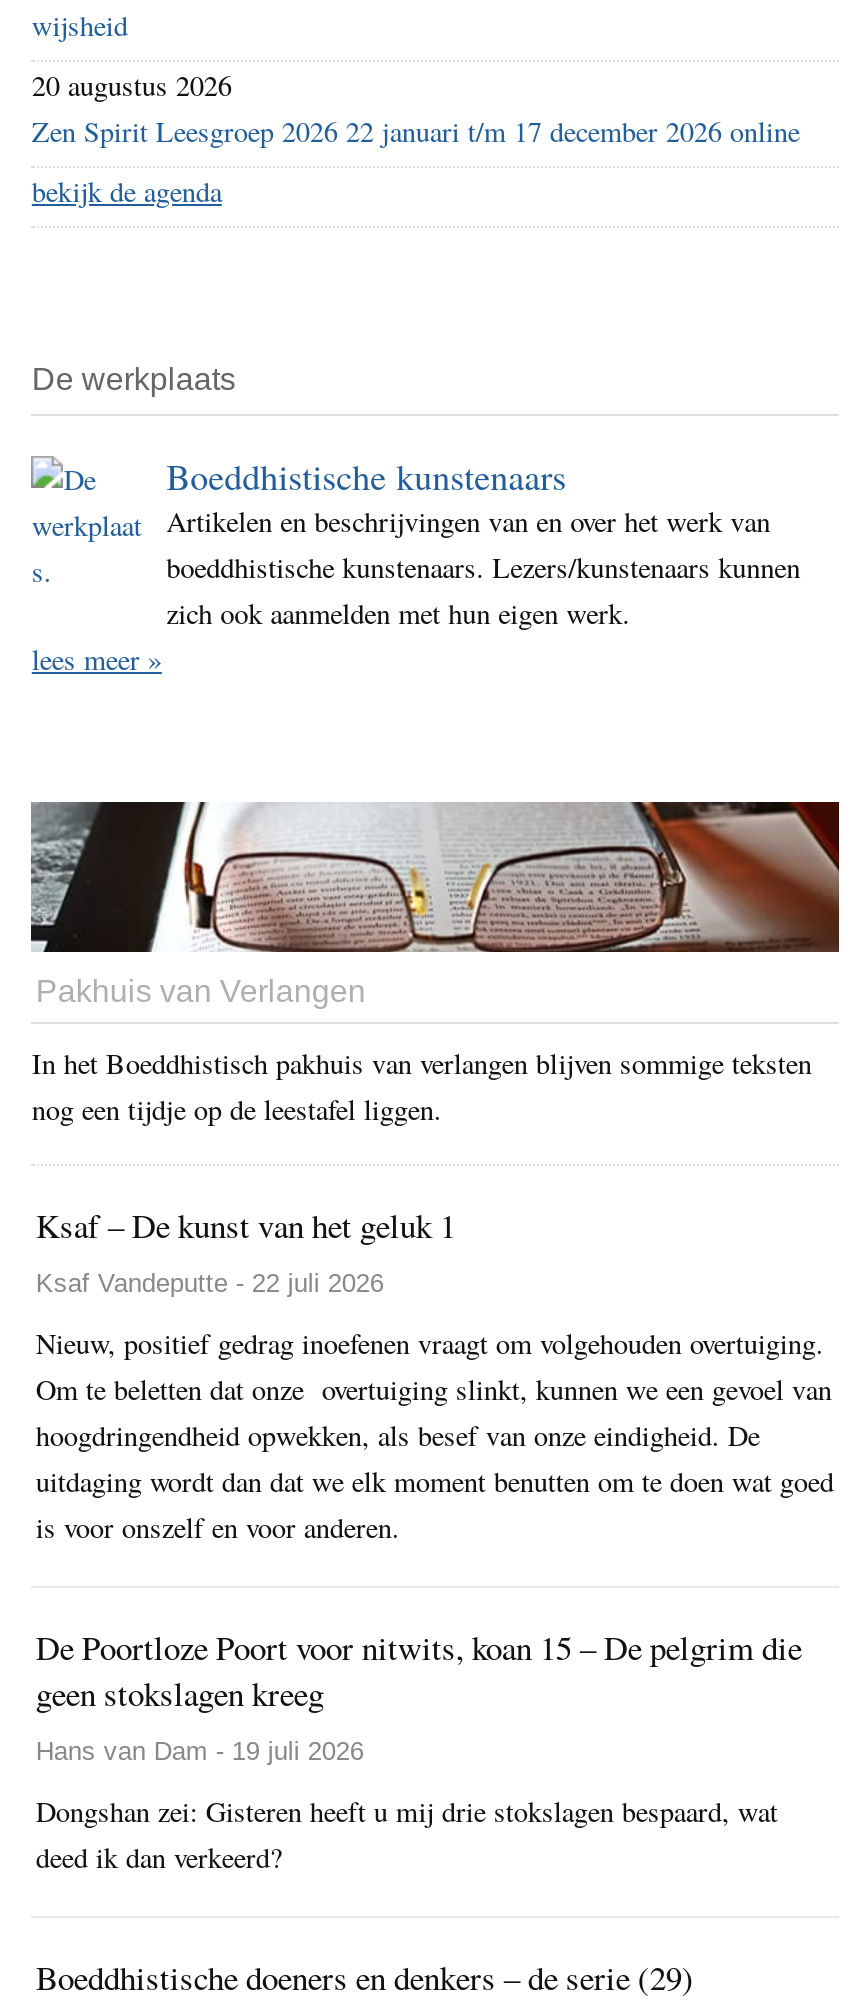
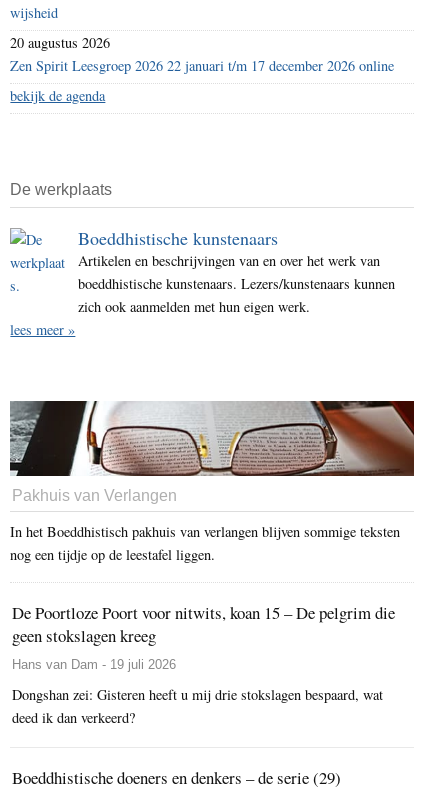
[36,1202,834,1546] Ksaf – De kunst van het geluk 1 | Ksaf Vandeputte - 22 juli 2026 | Nieuw, positief gedrag inoefenen vraagt om volgehouden overtuiging. | Om te beletten dat onze overtuiging slinkt, kunnen we een gevoel van | hoogdringendheid opwekken, als besef van onze eindigheid. De | uitdaging wordt dan dat we elk moment benutten om te doen wat goed | is voor onszelf en voor anderen. -> none

